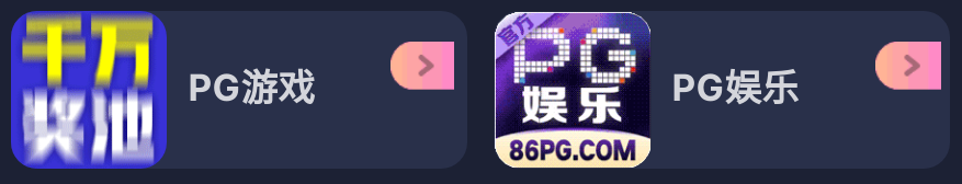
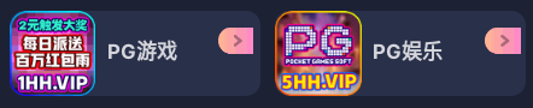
[11,10,169,170] [image] -> [10,10,96,96] [image]
[491,10,654,170] [image] -> [274,10,363,97] [image]

